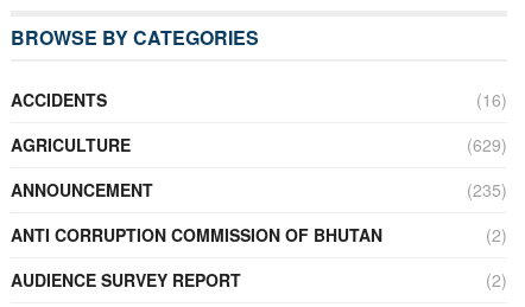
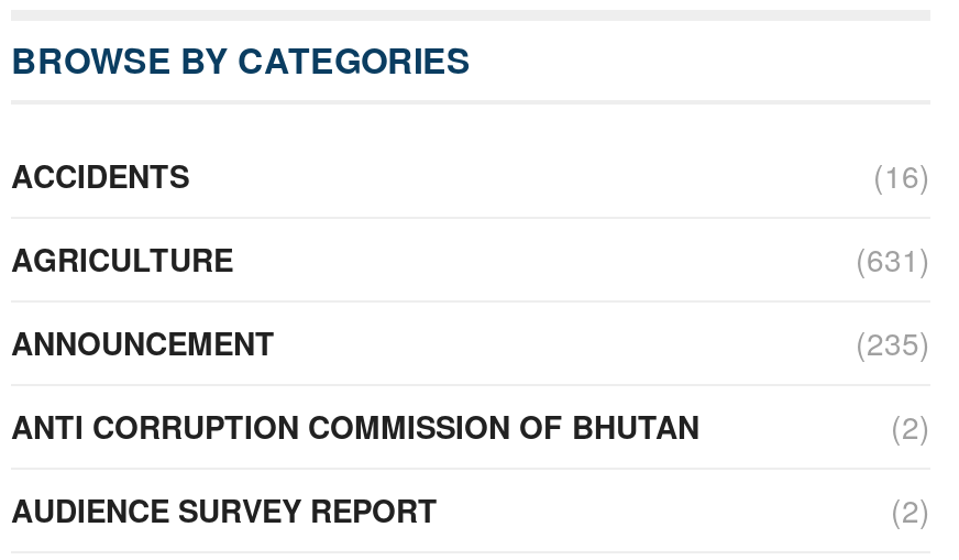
[467,133,507,156] (629) -> [856,237,930,281] (631)

